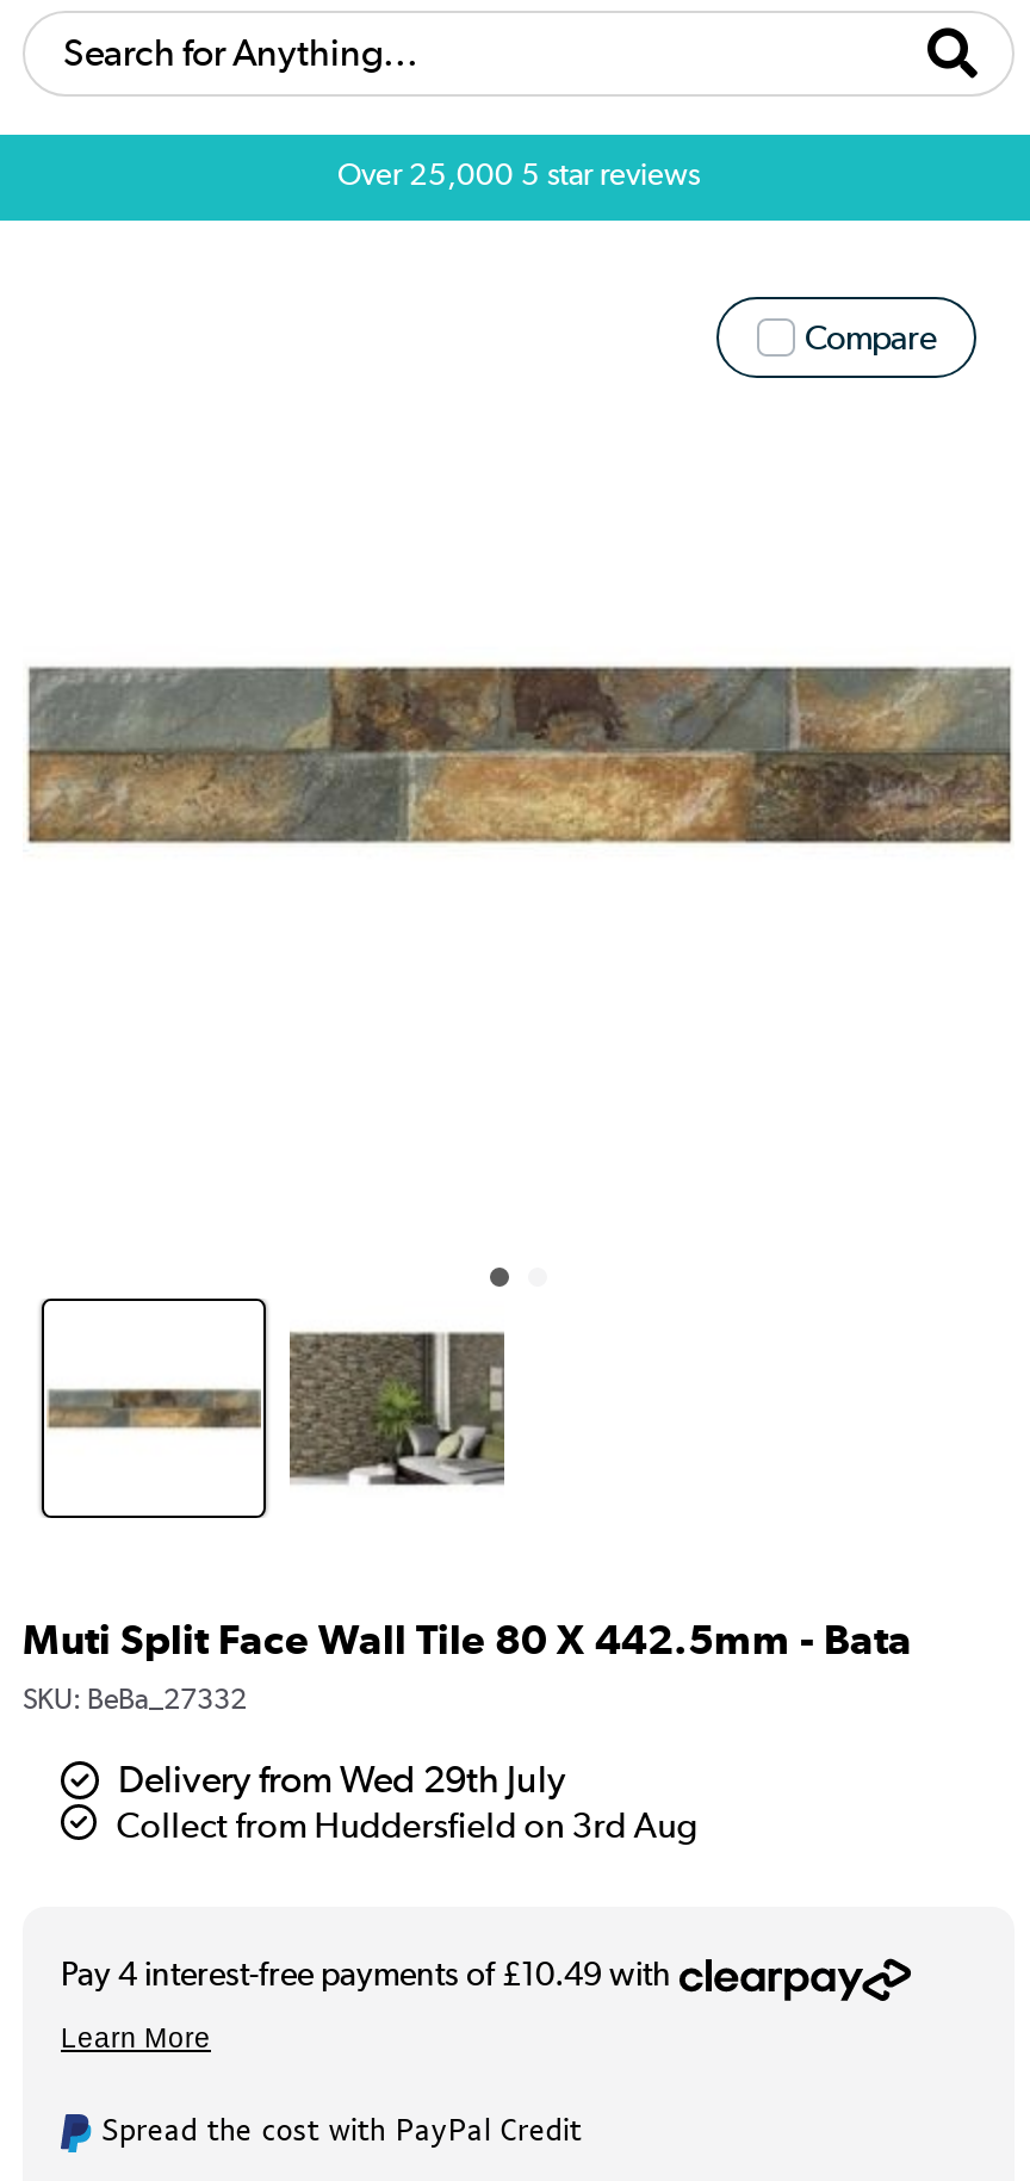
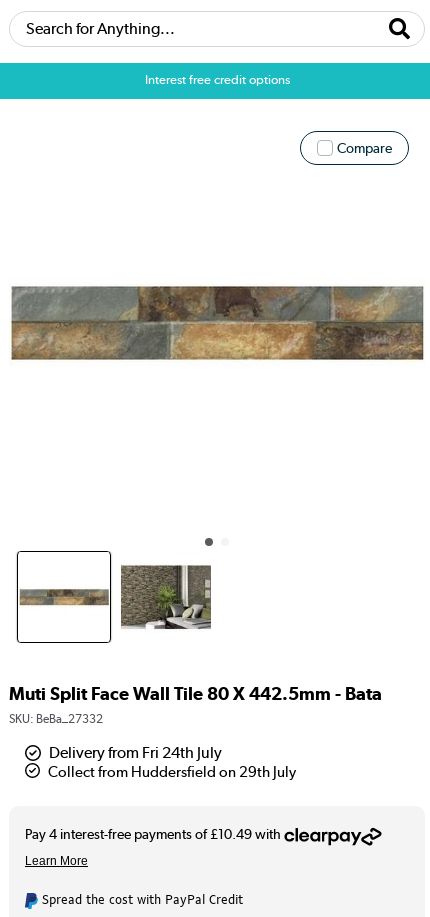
[337,156,700,192] Over 25,000 5 star reviews -> [144,72,289,87] Interest free credit options
[118,1756,566,1801] Delivery from Wed 29th July -> [49,743,222,762] Delivery from Fri 24th July
[116,1803,698,1846] Collect from Huddersfield on 3rd Aug -> [48,763,296,781] Collect from Huddersfield on 29th July

